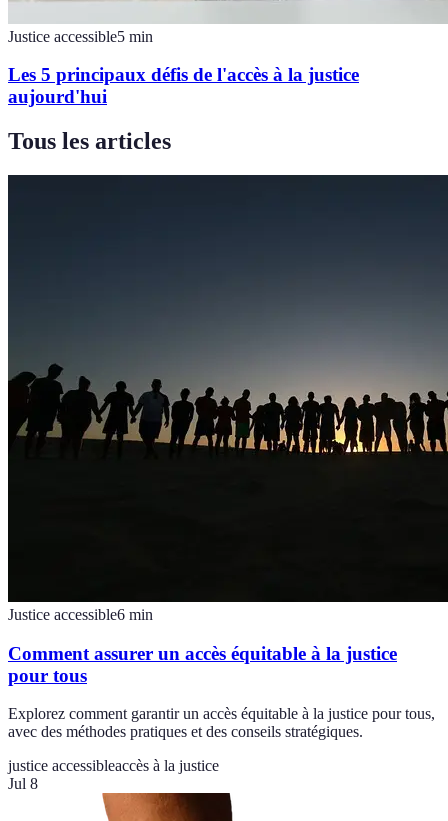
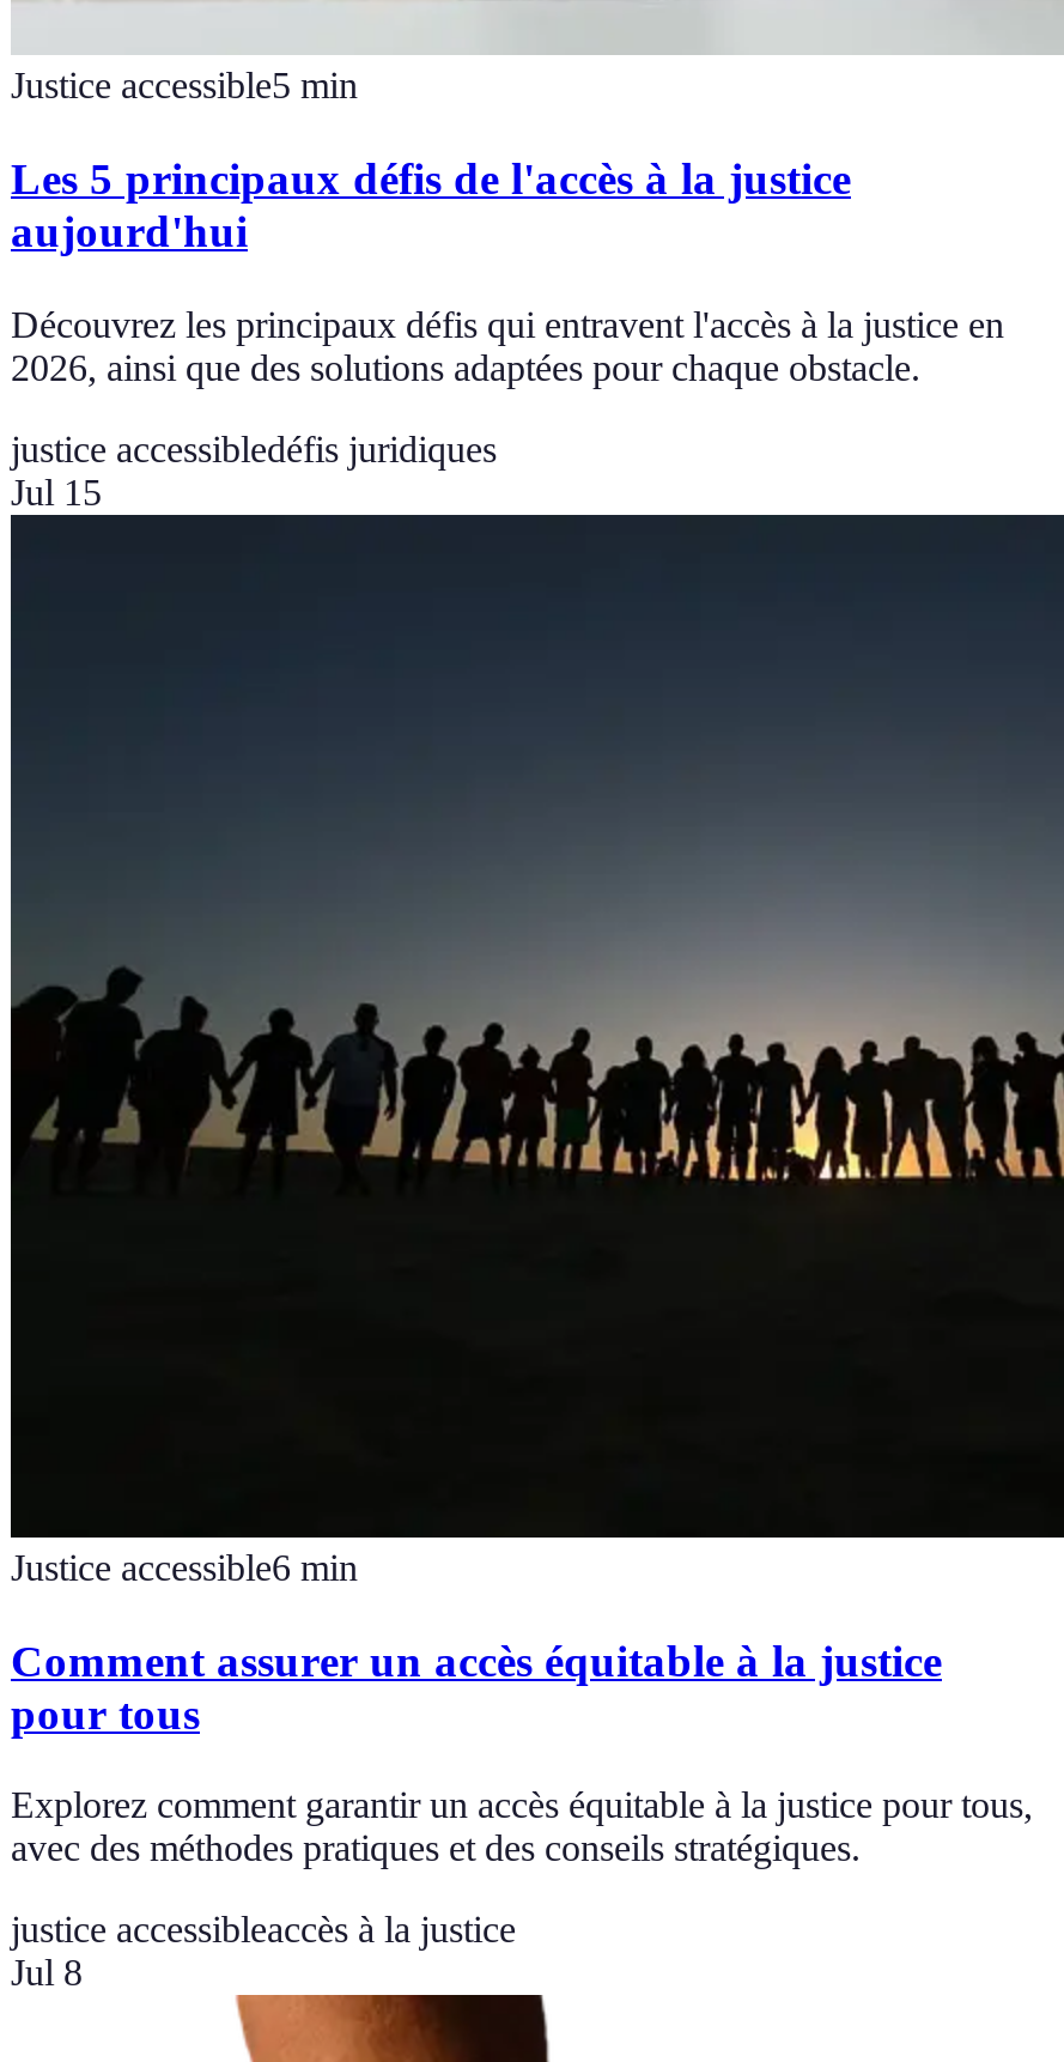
[8,128,171,154] Tous les articles -> [11,304,1004,512] Découvrez les principaux défis qui entravent l'accès à la justice en | 2026, ainsi que des solutions adaptées pour chaque obstacle. | justice accessibledéfis juridiques | Jul 15

